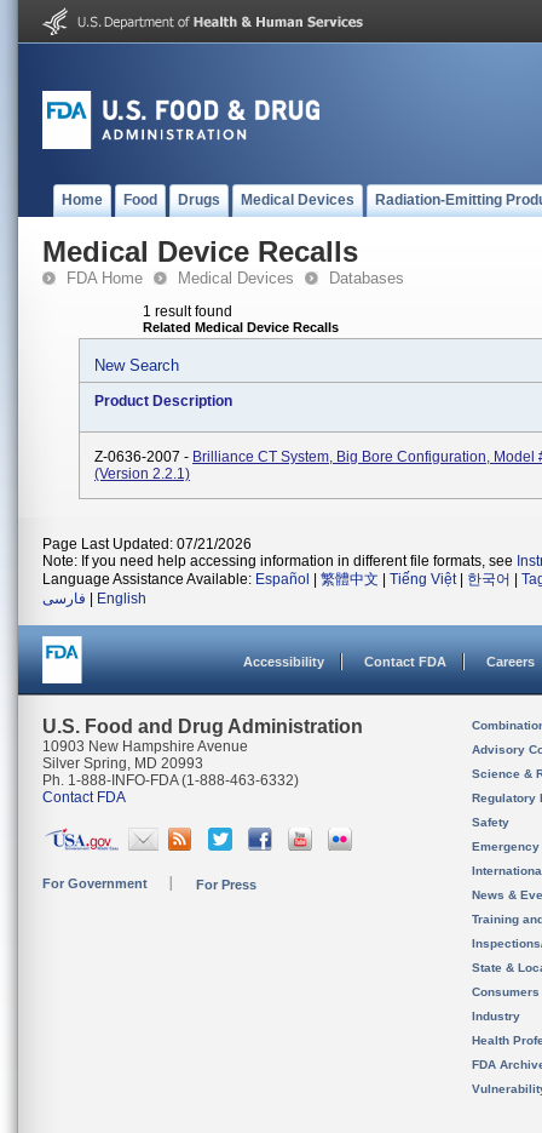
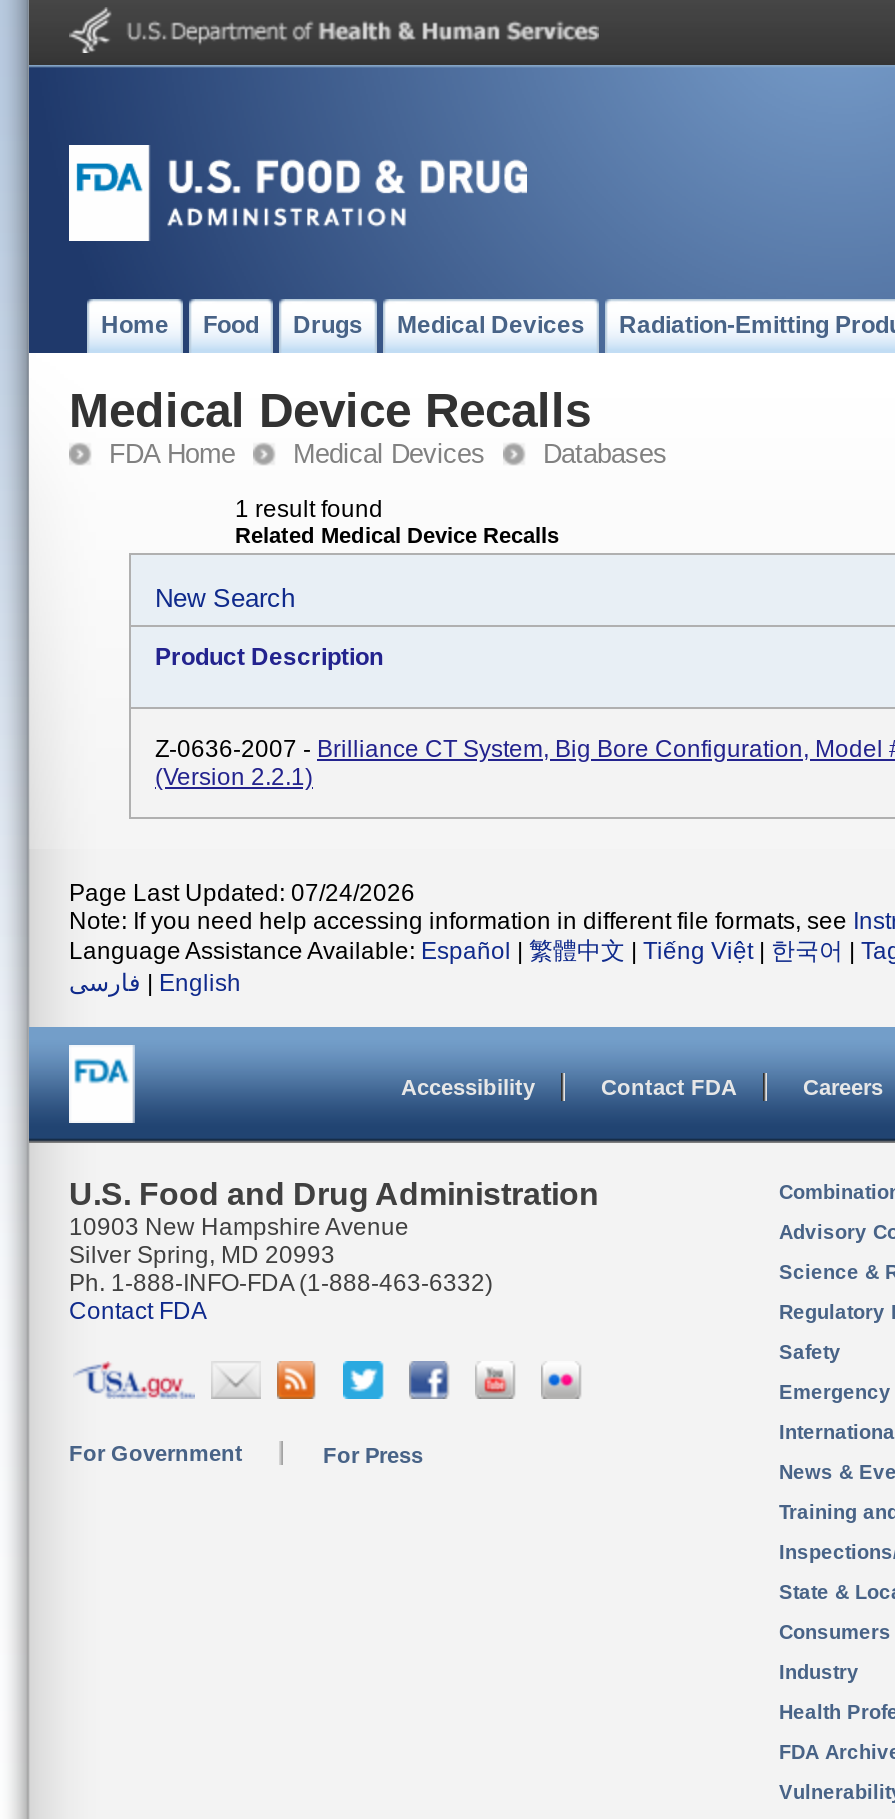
[42,536,252,553] Page Last Updated: 07/21/2026 -> [69,879,415,907] Page Last Updated: 07/24/2026

